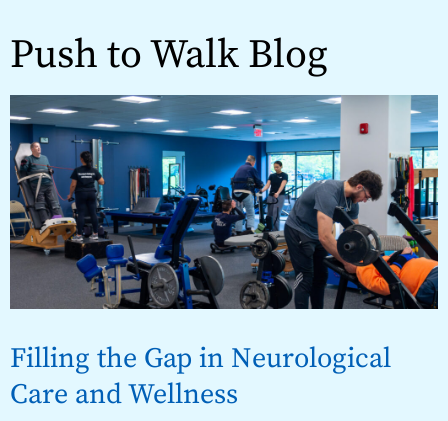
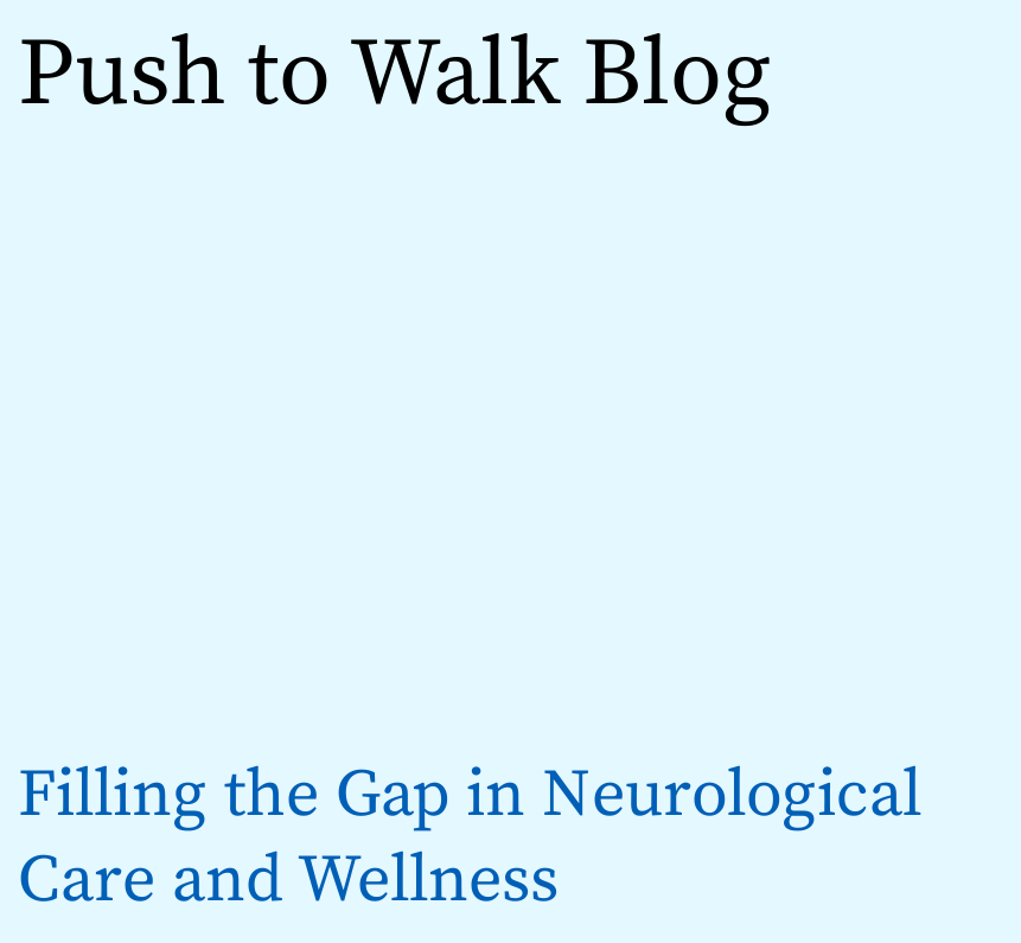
[9,94,439,310] [image] -> none

